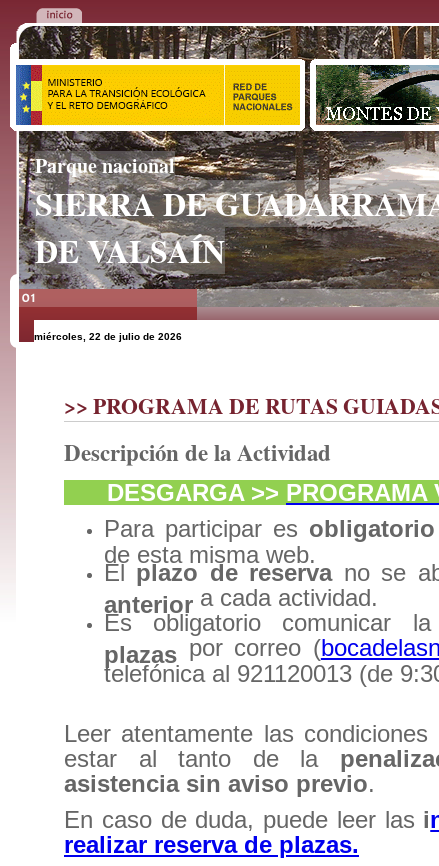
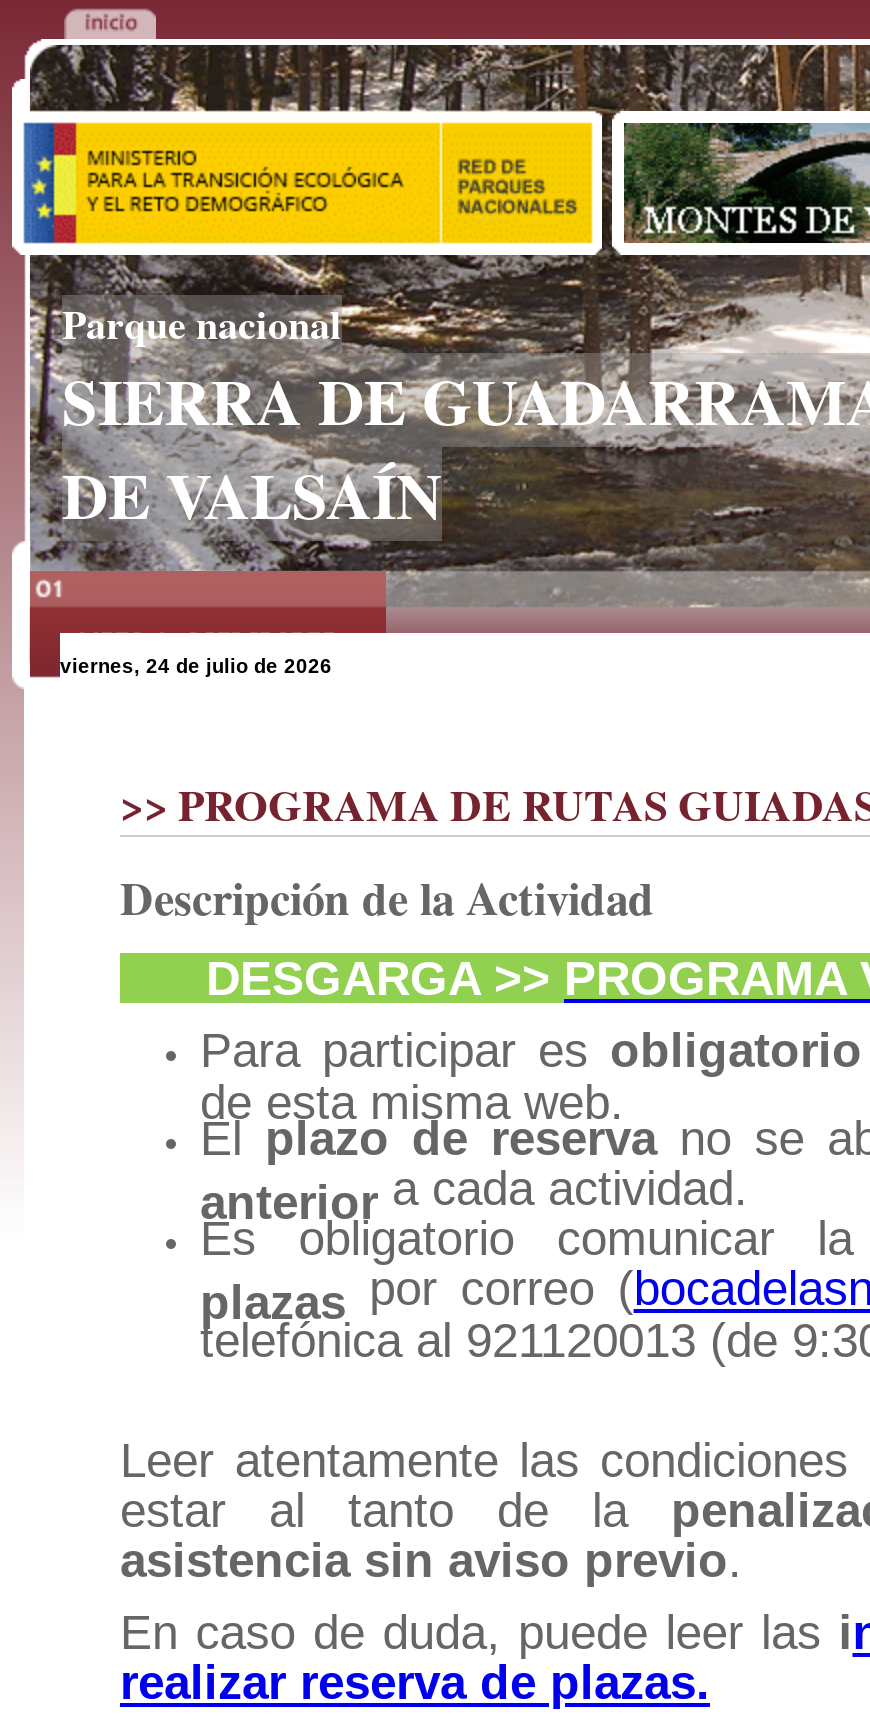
[34,331,182,342] miércoles, 22 de julio de 2026 -> [60,655,332,677] viernes, 24 de julio de 2026

